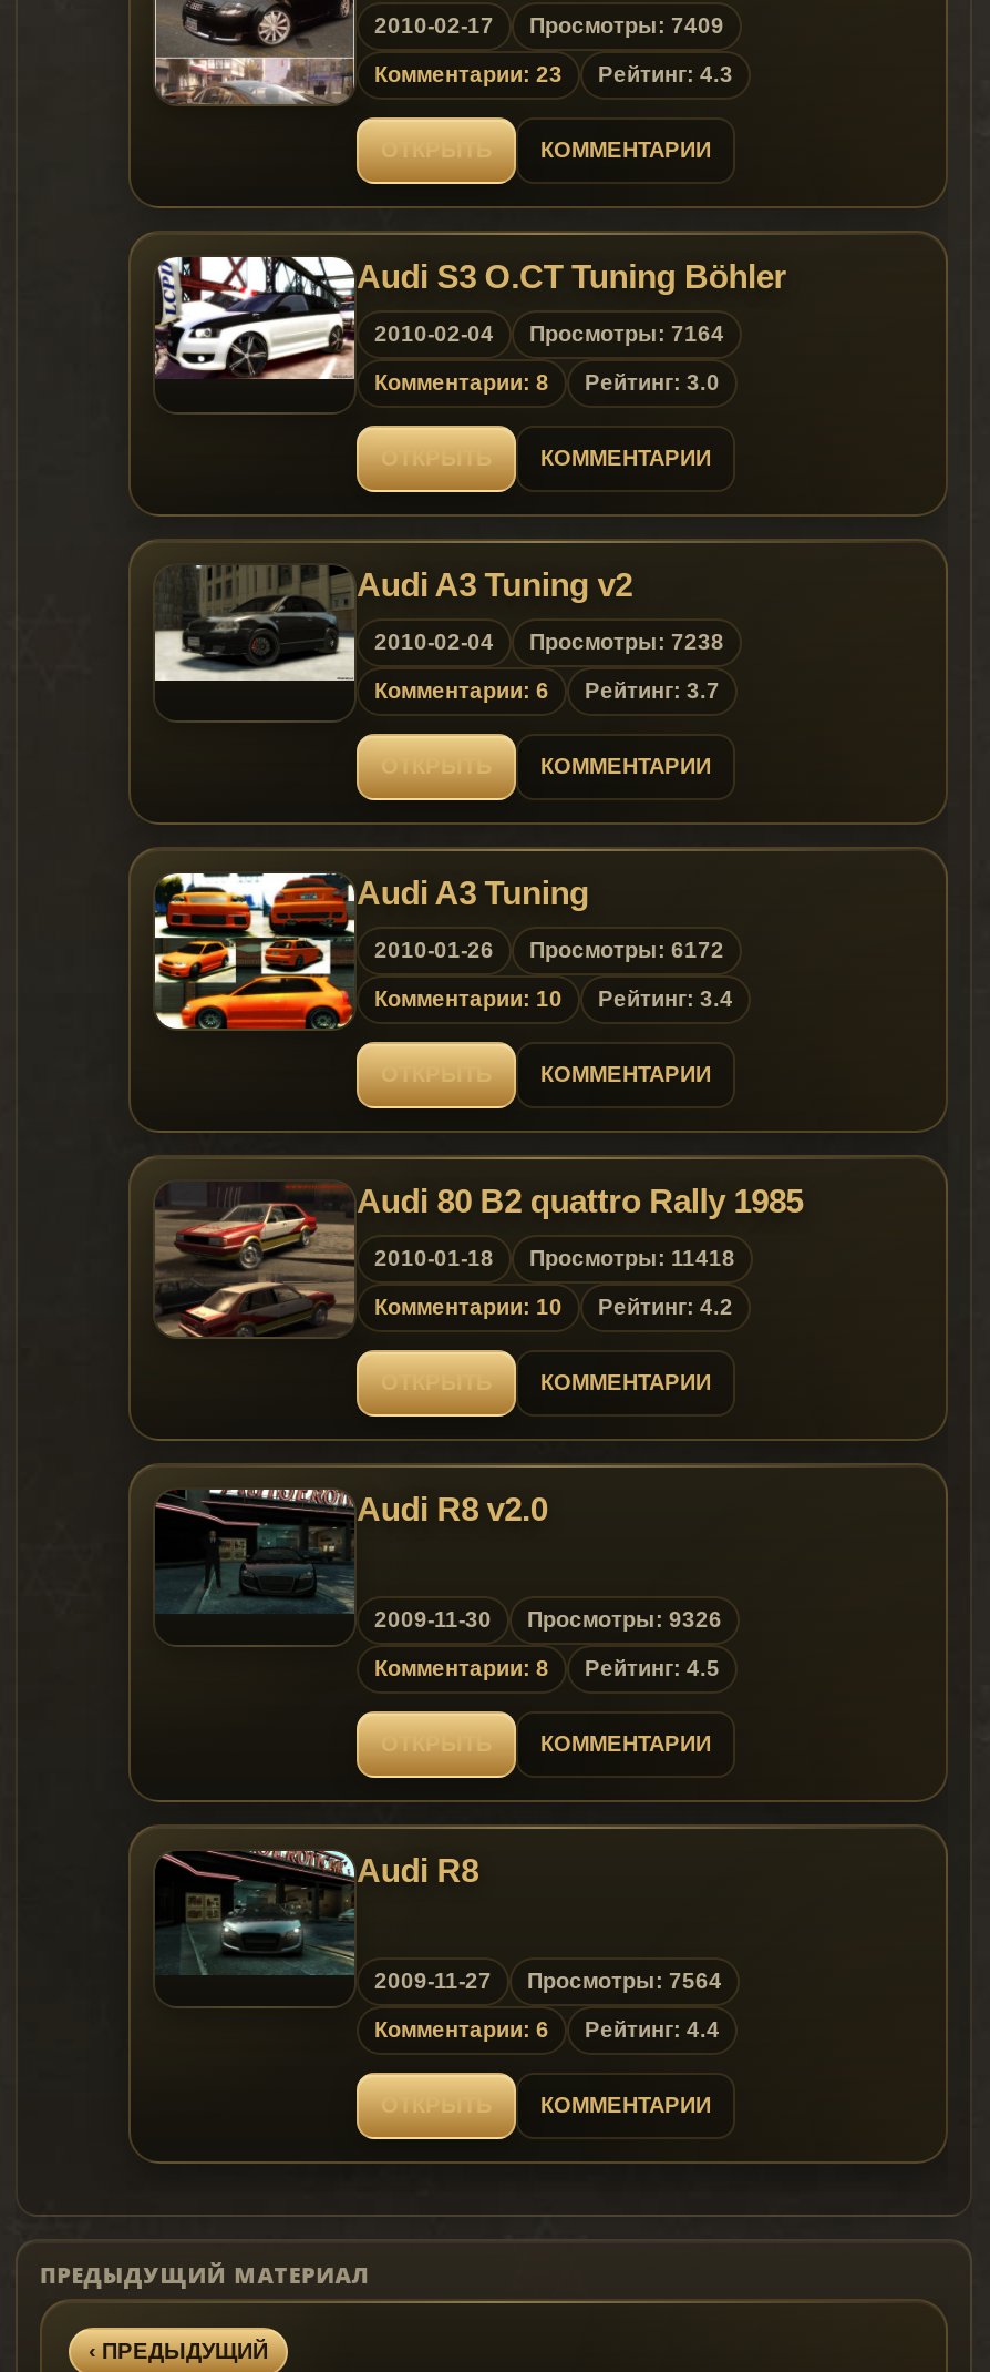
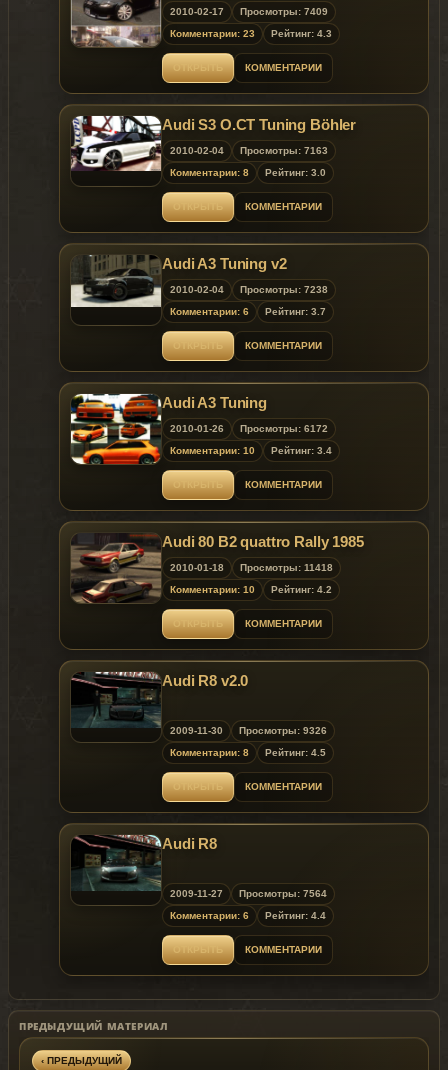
[374,321,724,345] 2010-02-04 Просмотры: 7164 -> [170,145,328,156] 2010-02-04 Просмотры: 7163

